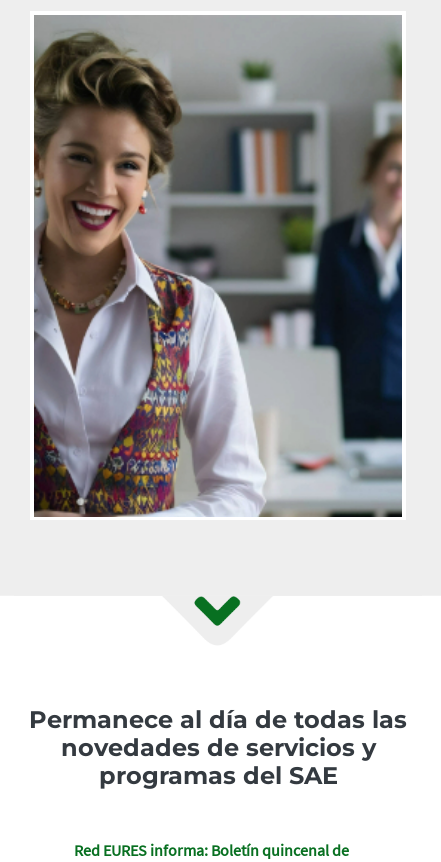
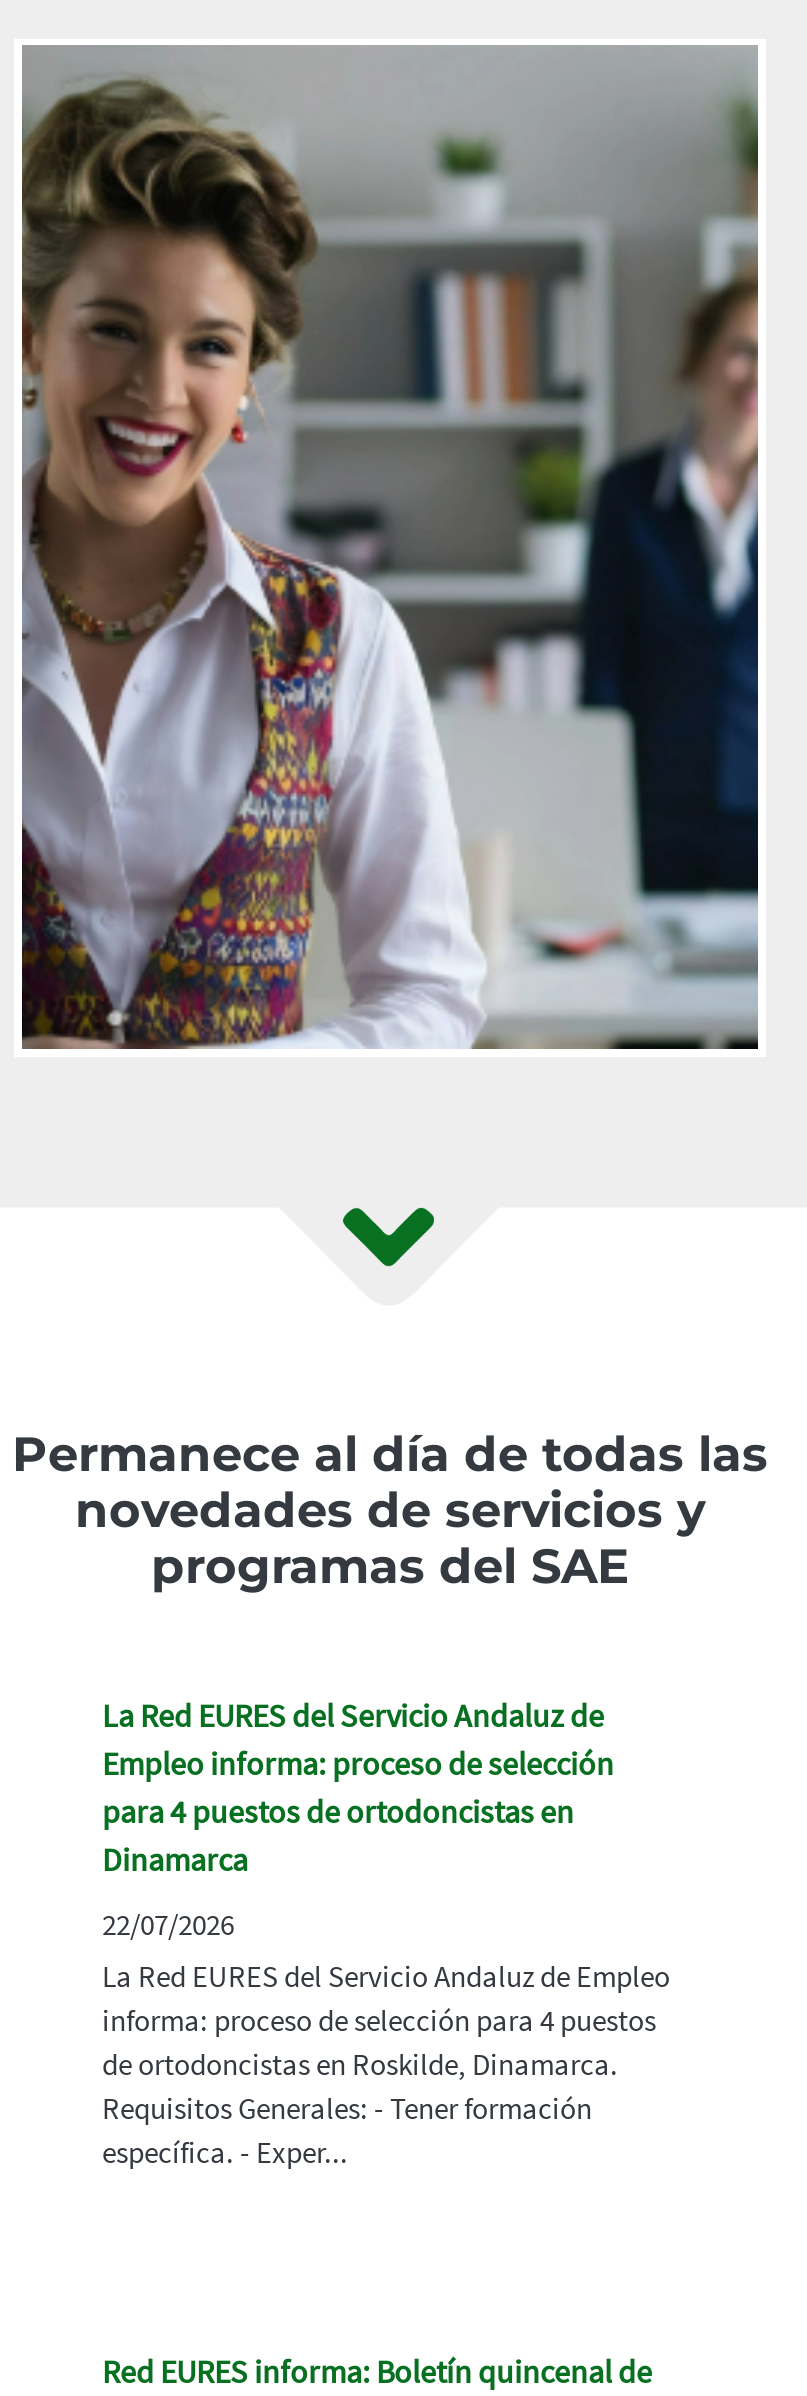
none -> [102,1696,670,2172] La Red EURES del Servicio Andaluz de | Empleo informa: proceso de selección | para 4 puestos de ortodoncistas en | Dinamarca | 22/07/2026 | La Red EURES del Servicio Andaluz de Empleo | informa: proceso de selección para 4 puestos | de ortodoncistas en Roskilde, Dinamarca. | Requisitos Generales: - Tener formación | específica. - Exper...

